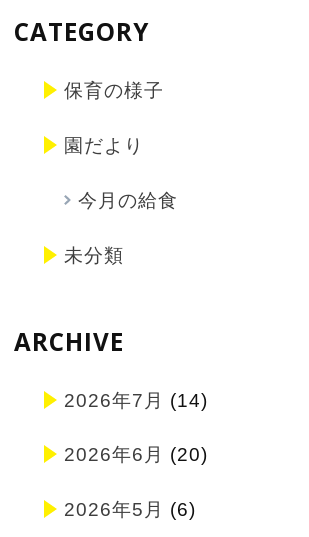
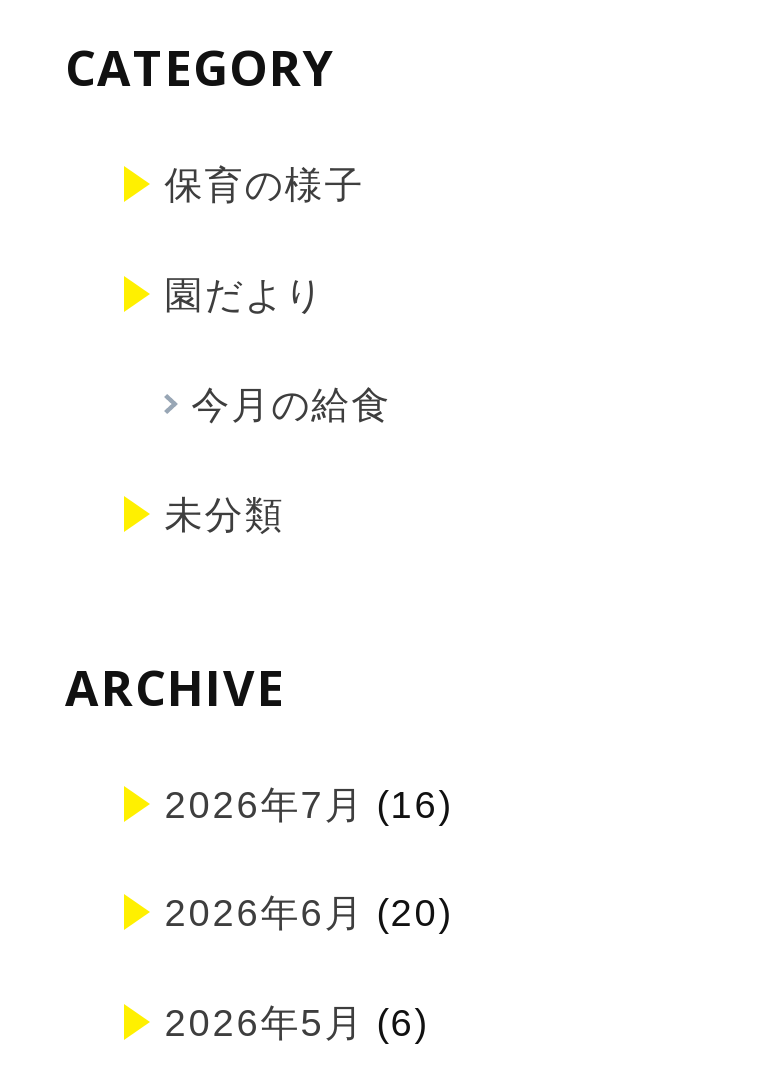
[64,390,208,411] 2026年7月(14) -> [164,783,452,825] 2026年7月(16)

